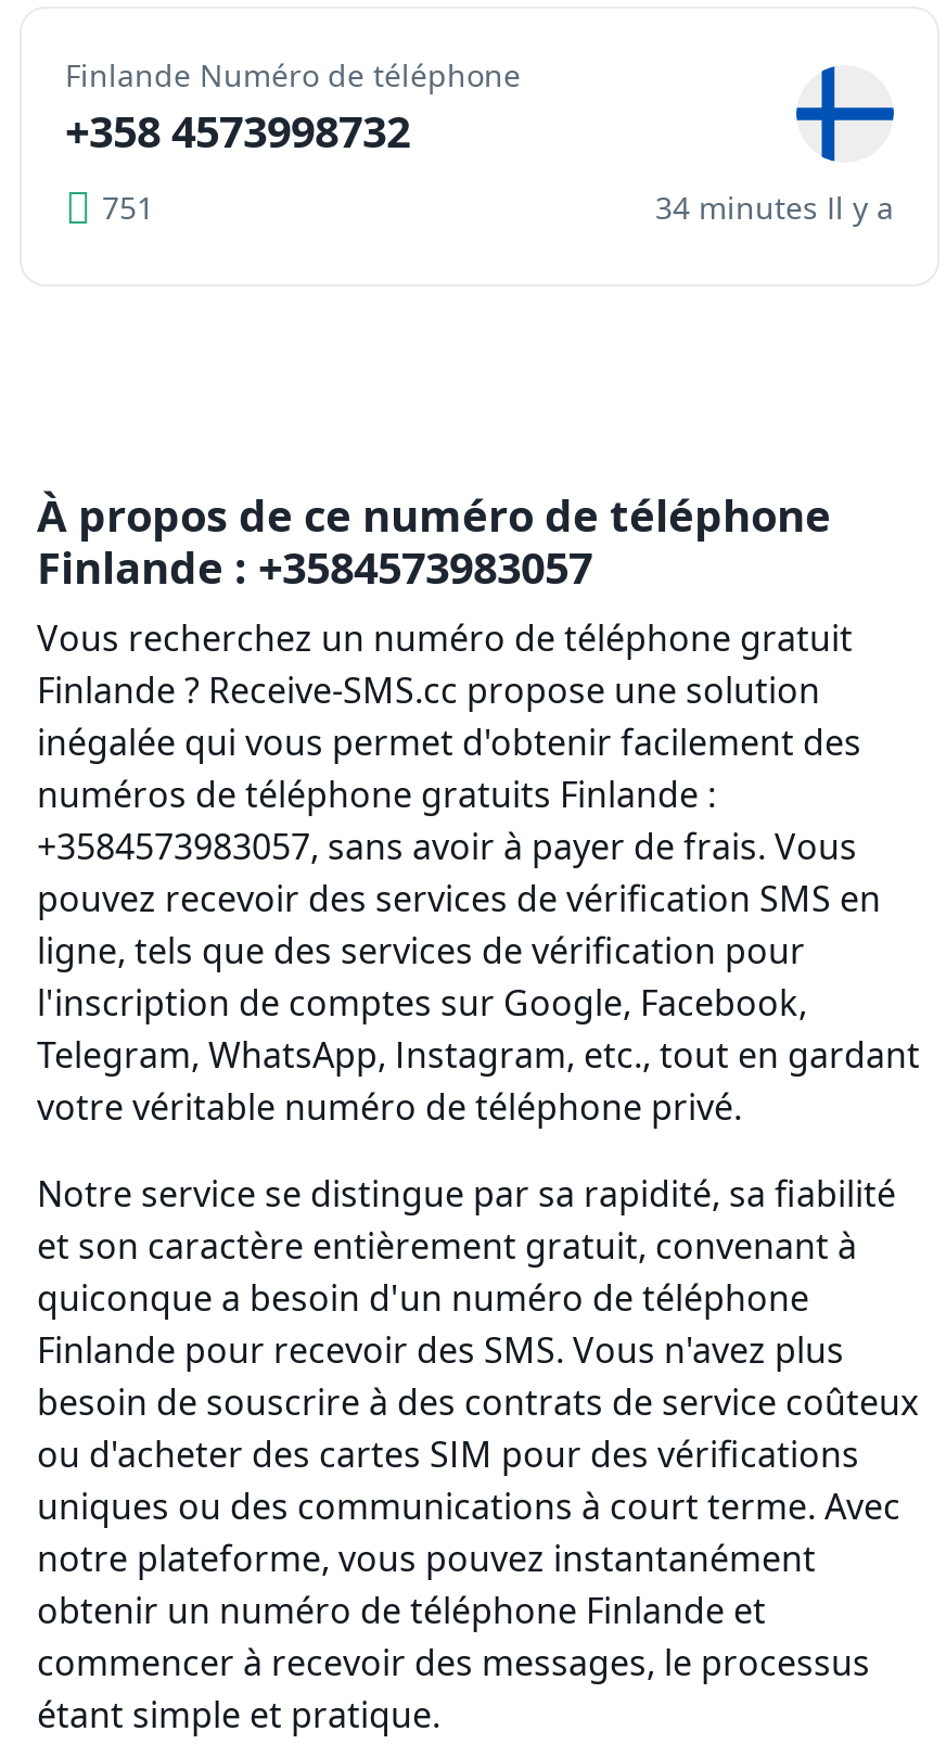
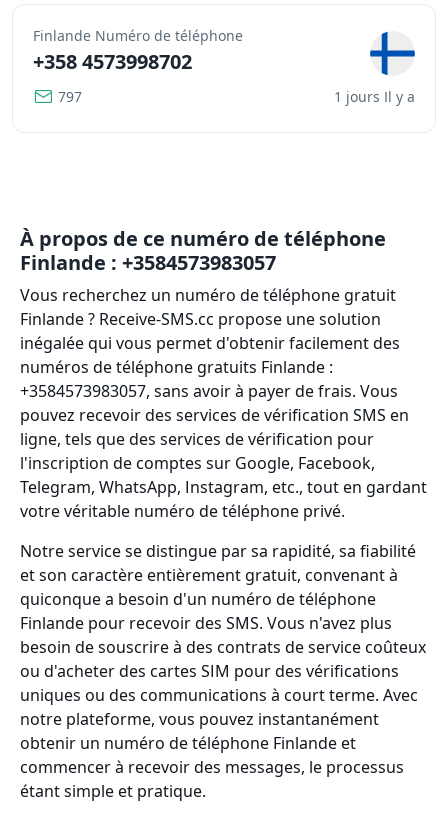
[65,102,410,161] +358 4573998732 -> [33,48,192,75] +358 4573998702
[102,188,154,229] 751 -> [58,87,82,106] 797
[655,188,894,229] 34 minutes Il y a -> [334,87,415,106] 1 jours Il y a

